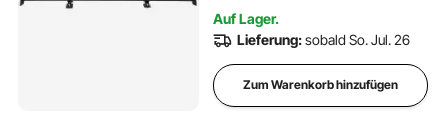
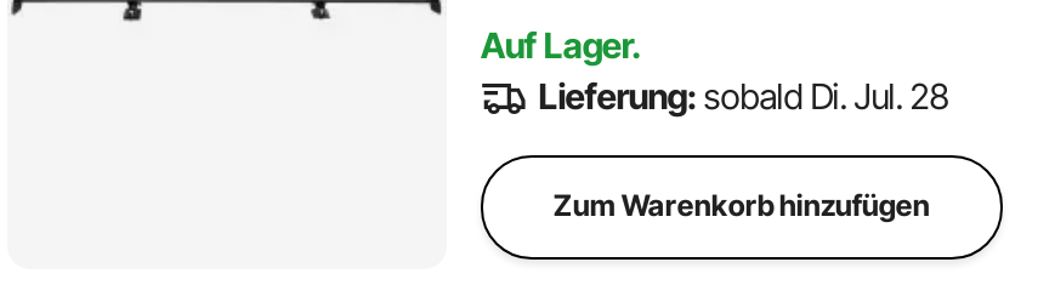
[237,31,410,48] Lieferung: sobald So. Jul. 26 -> [538,75,949,117] Lieferung: sobald Di. Jul. 28

